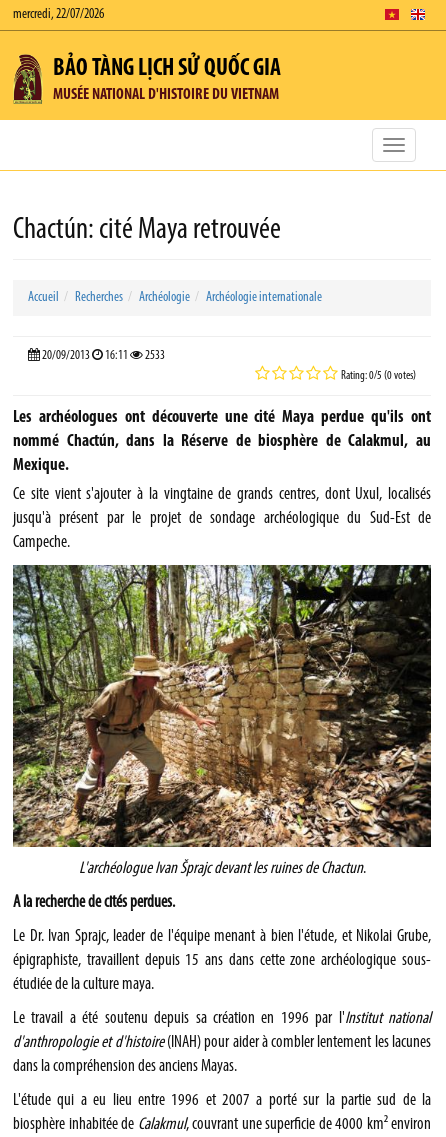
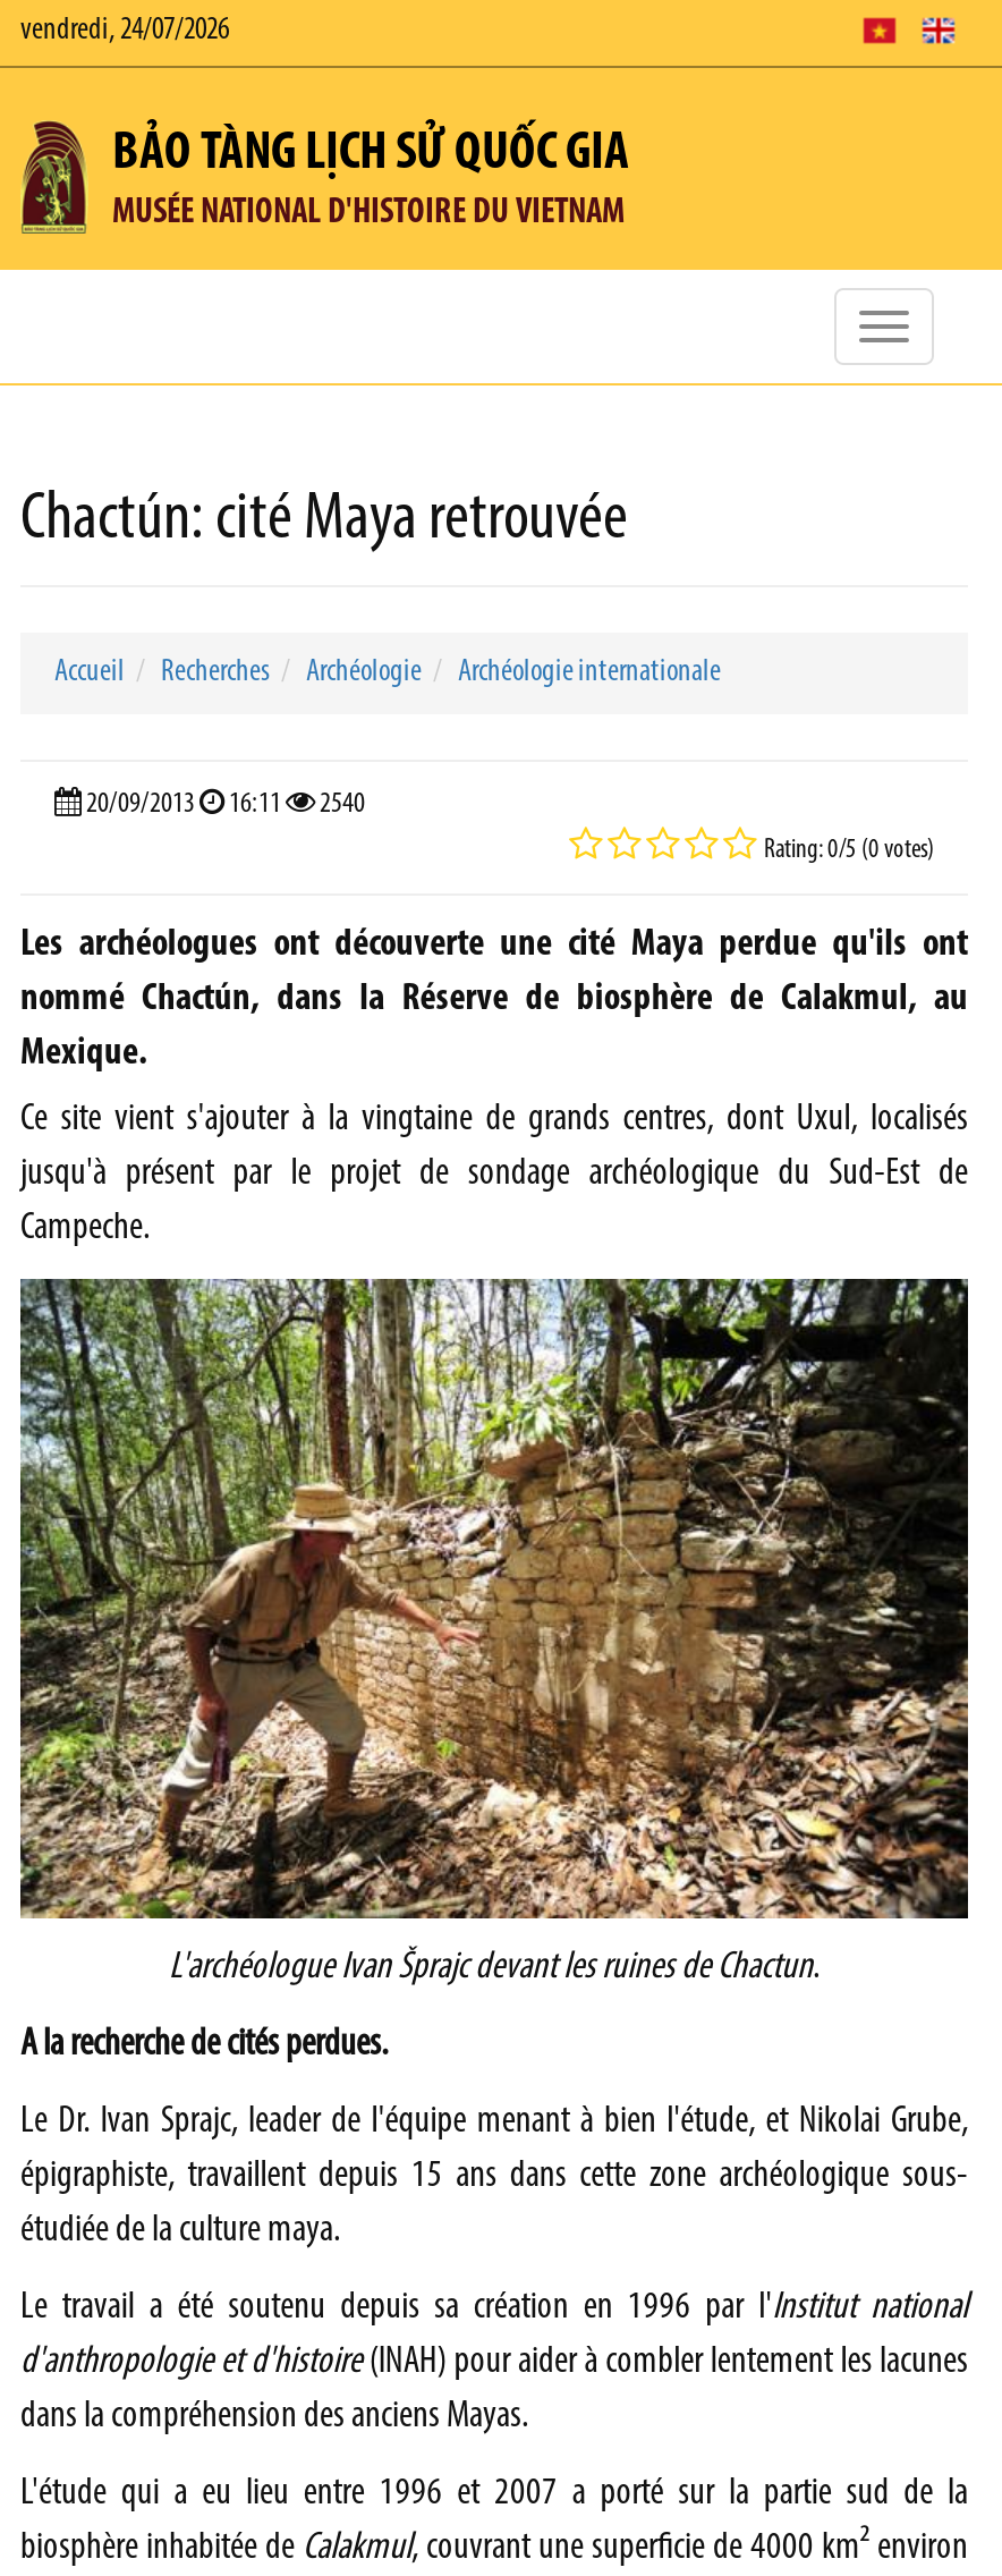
[13,7,104,22] mercredi, 22/07/2026 -> [20,14,229,48] vendredi, 24/07/2026
[40,349,165,362] 20/09/2013 16:11 2533 -> [82,789,365,819] 20/09/2013 16:11 2540

